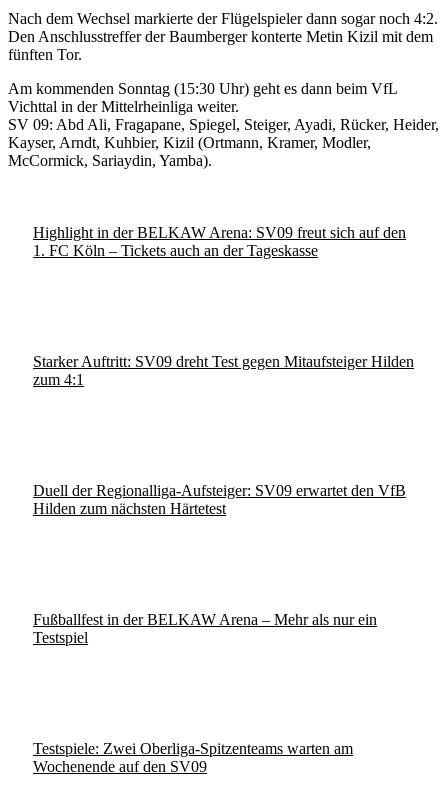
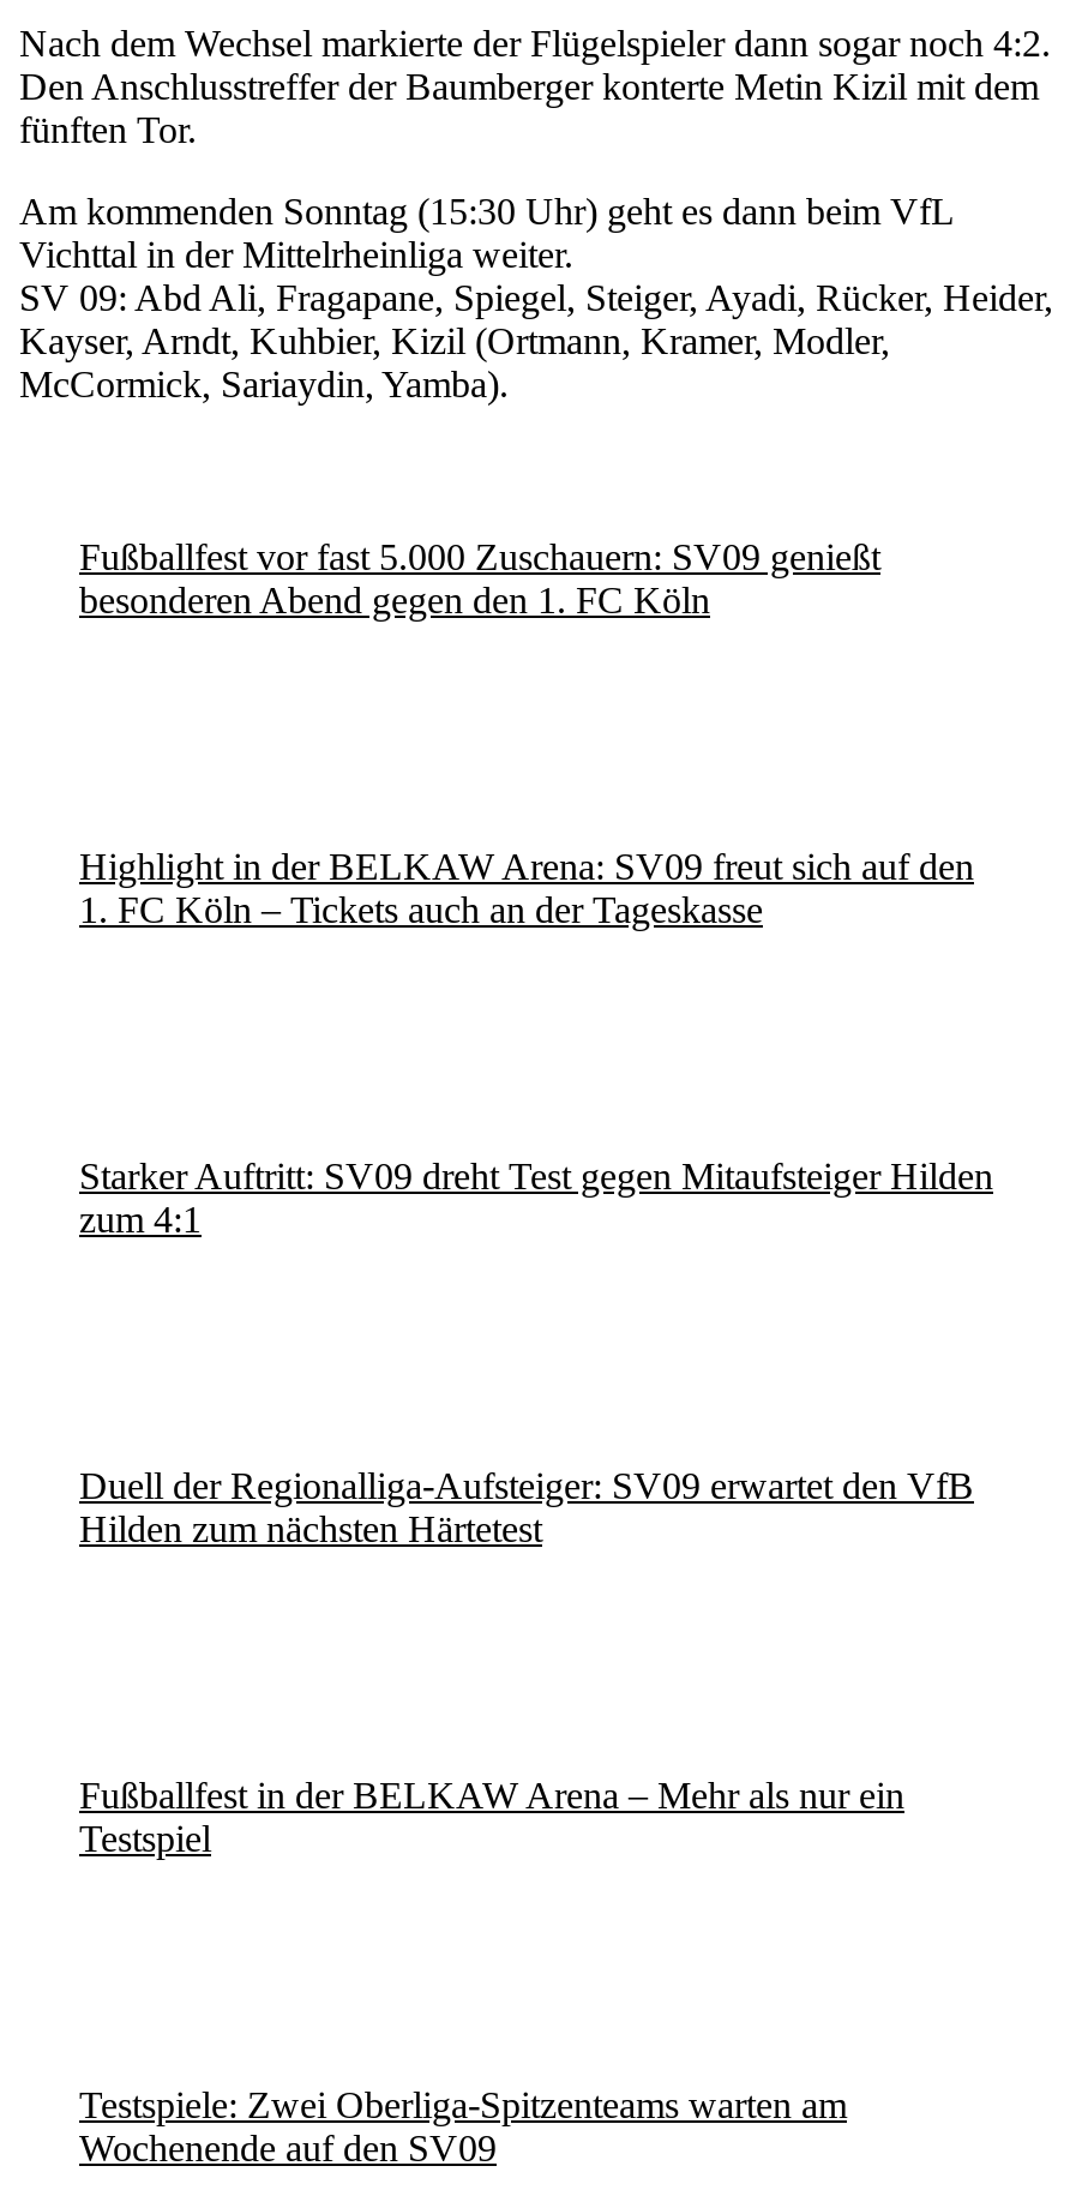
none -> [79,536,880,620] Fußballfest vor fast 5.000 Zuschauern: SV09 genießt | besonderen Abend gegen den 1. FC Köln

